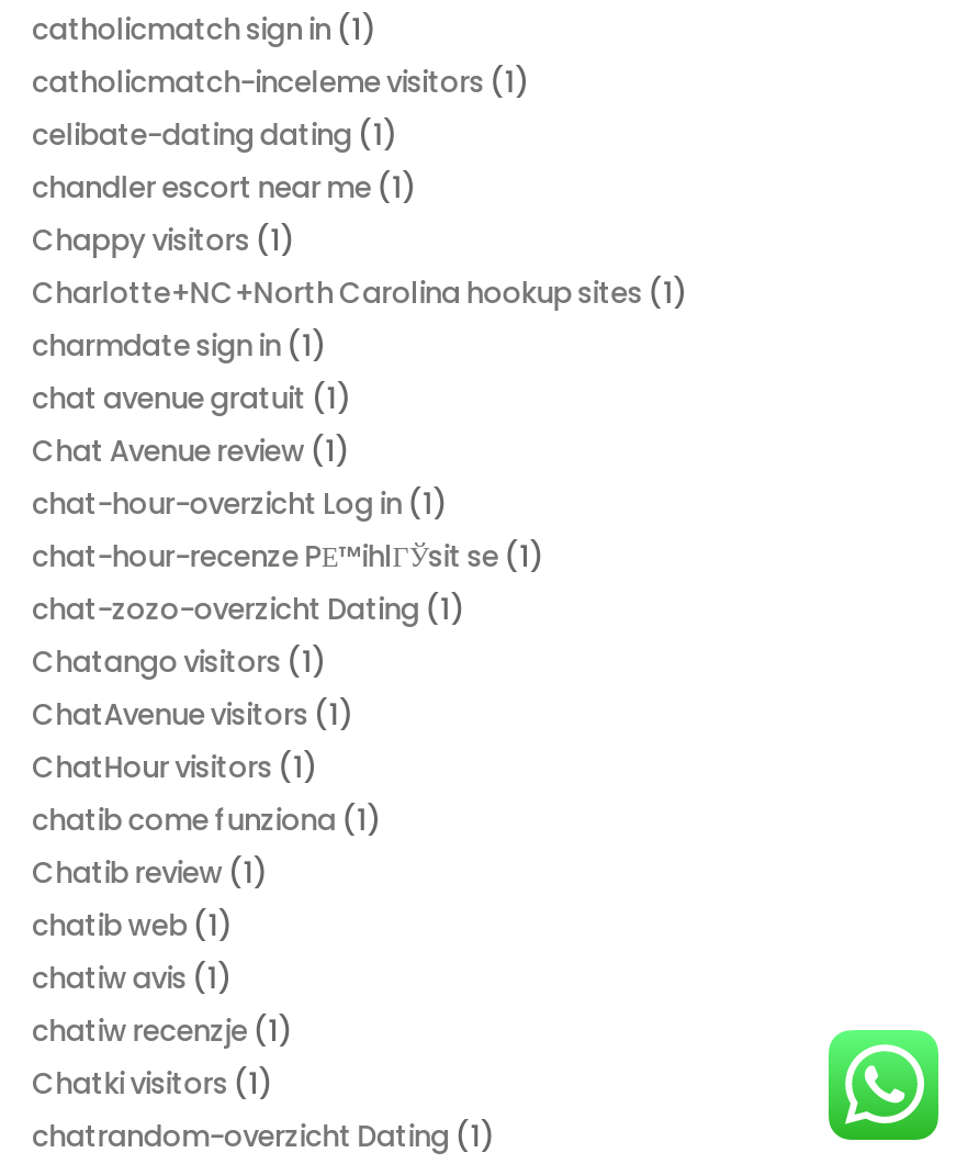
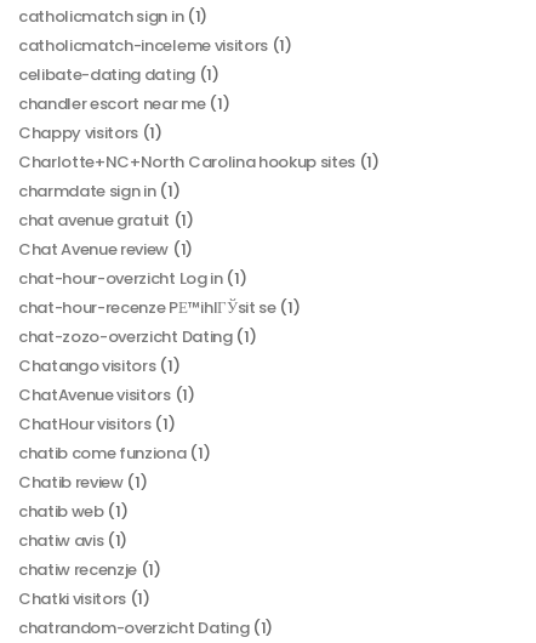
[826,1028,941,1142] [image] -> none

